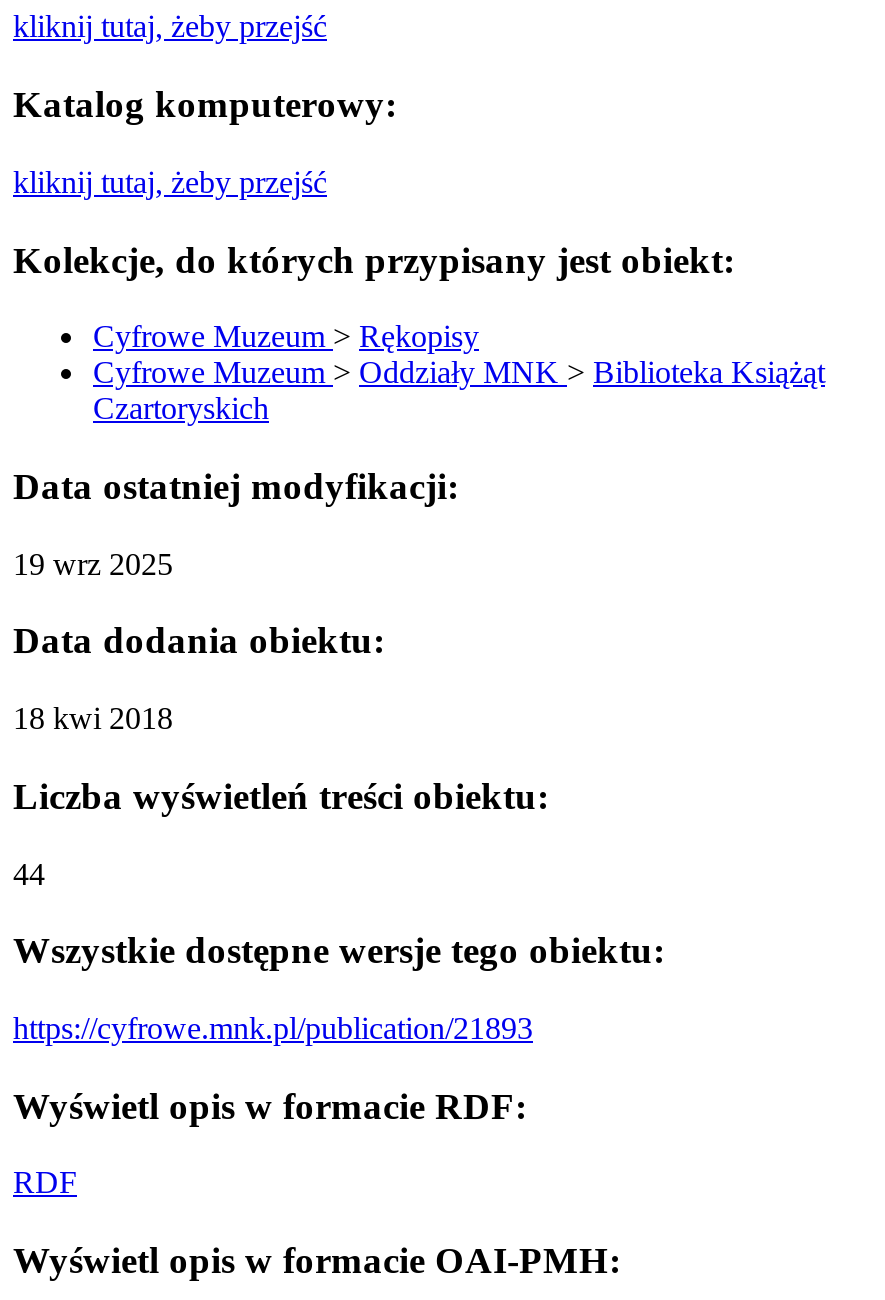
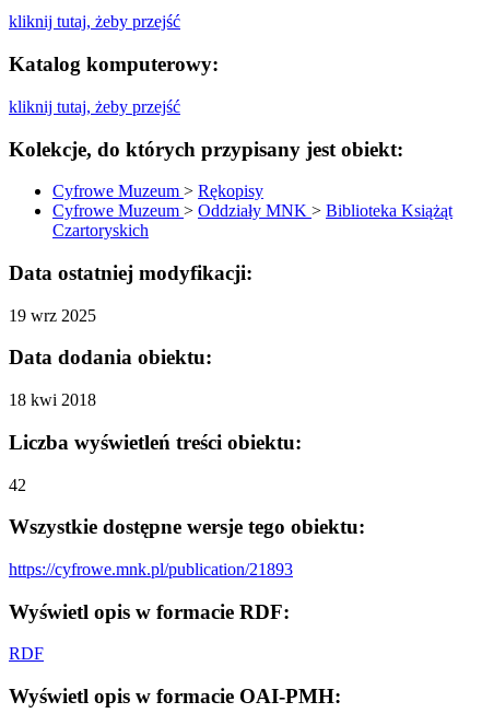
[13,856,45,890] 44 -> [9,475,26,494] 42

